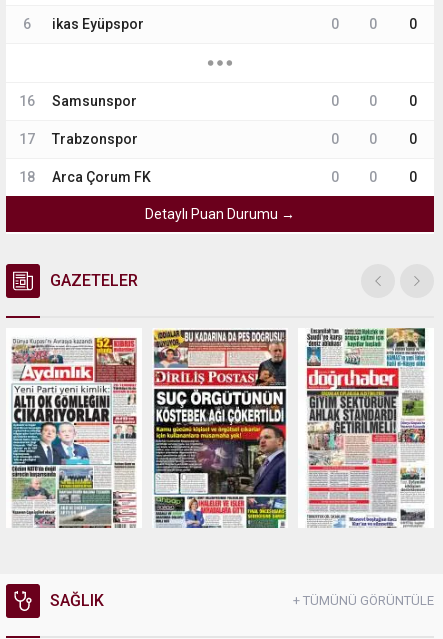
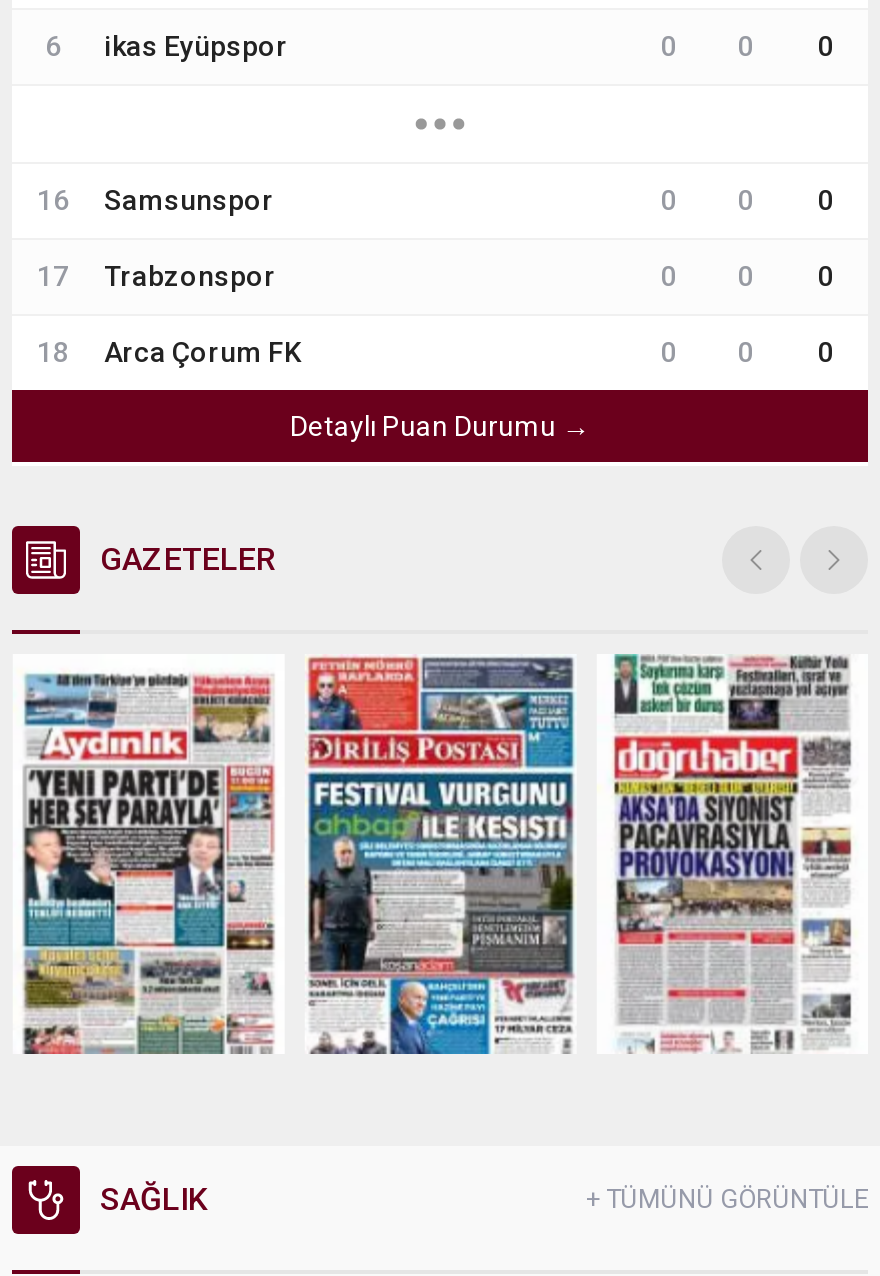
[153,329,287,529] [image] -> [306,656,576,1056] [image]
[306,328,426,528] [image] -> [612,654,852,1054] [image]
[11,337,137,528] [image] -> [22,674,276,1056] [image]

